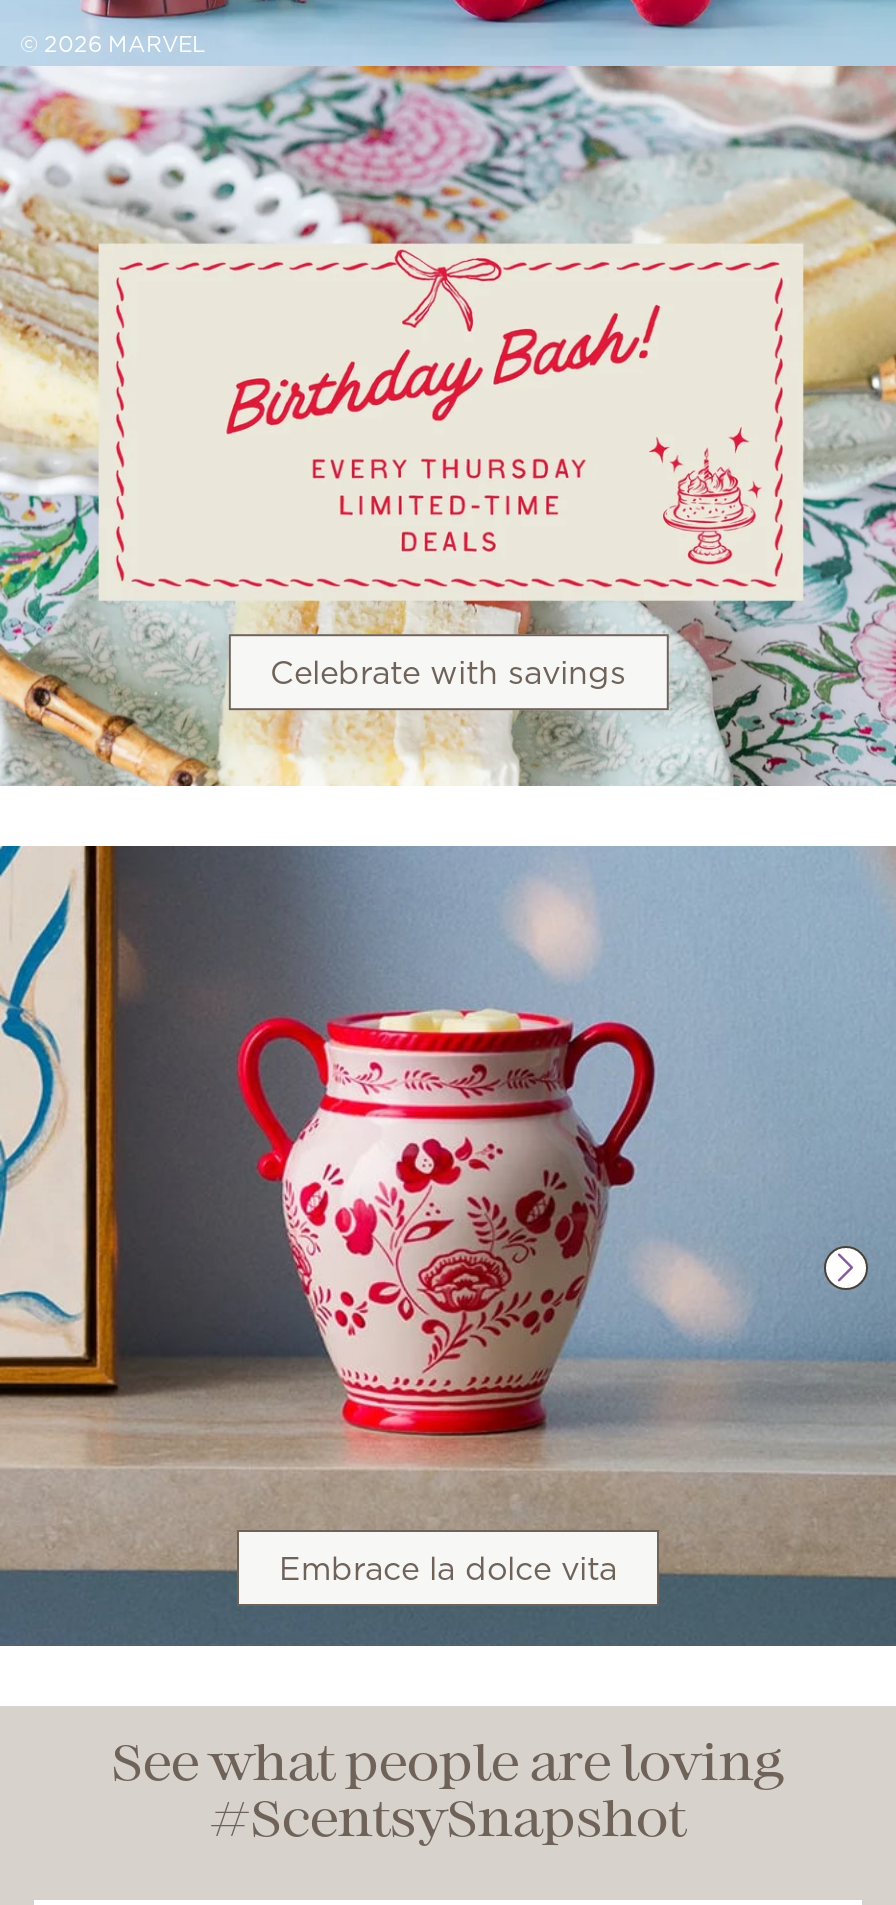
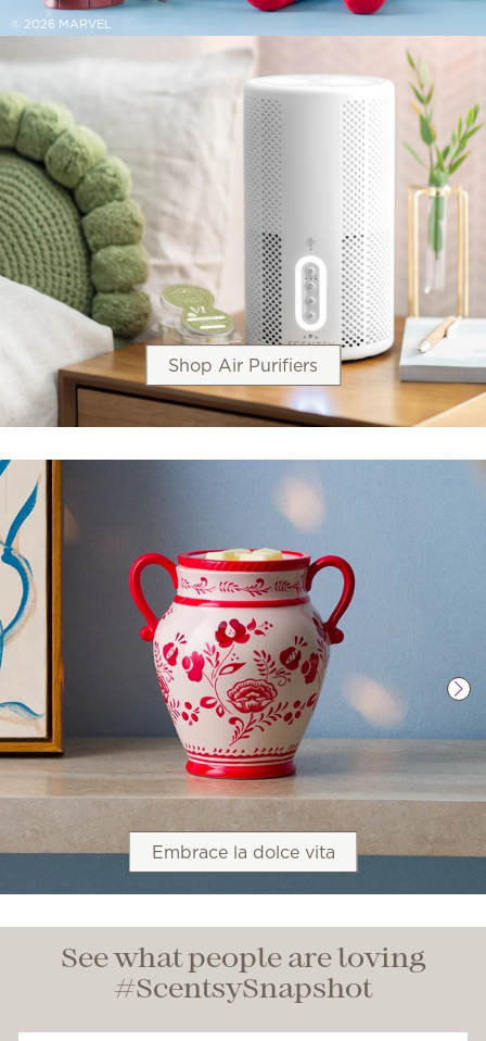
[6,64,890,788] [image] | Celebrate with savings -> [3,36,483,428] [image] | Shop Air Purifiers

